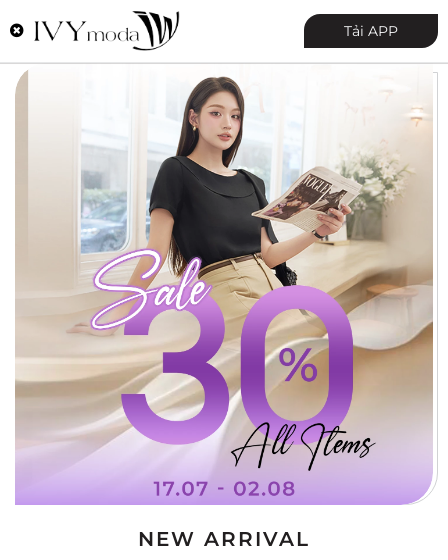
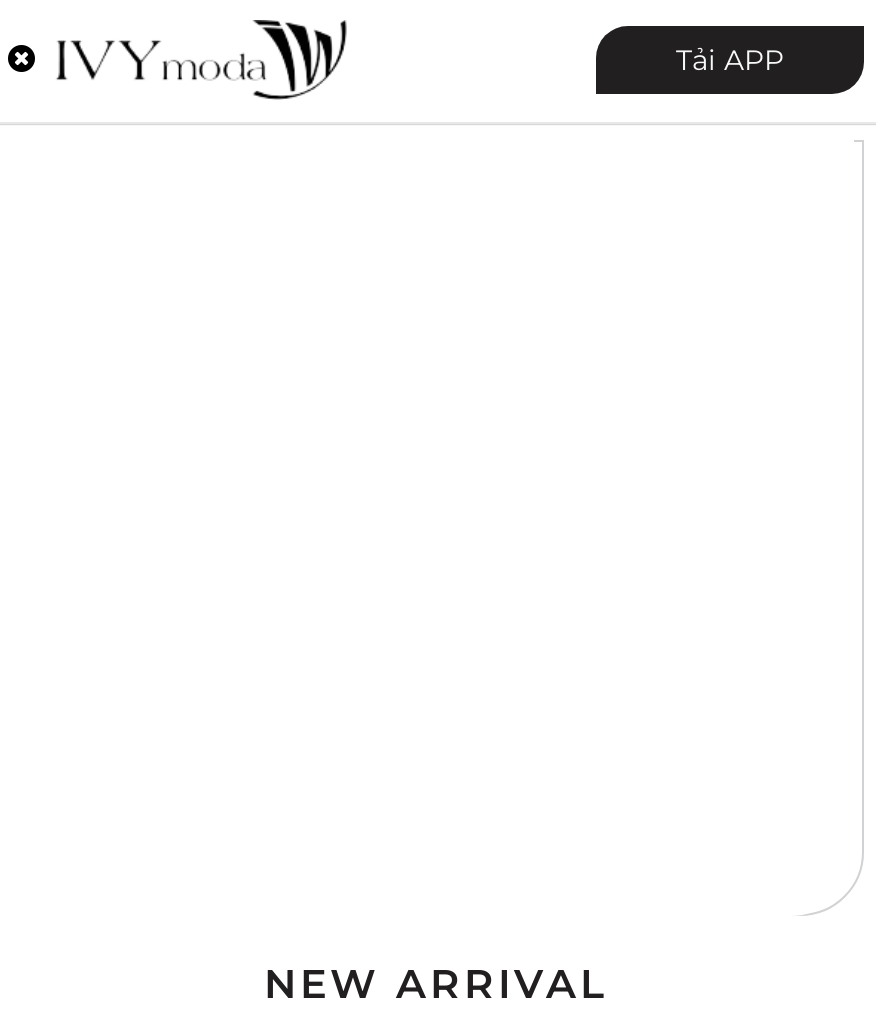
[14,70,434,506] [image] -> none

